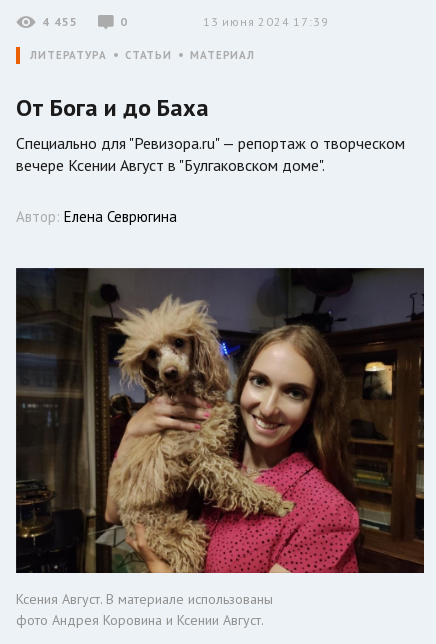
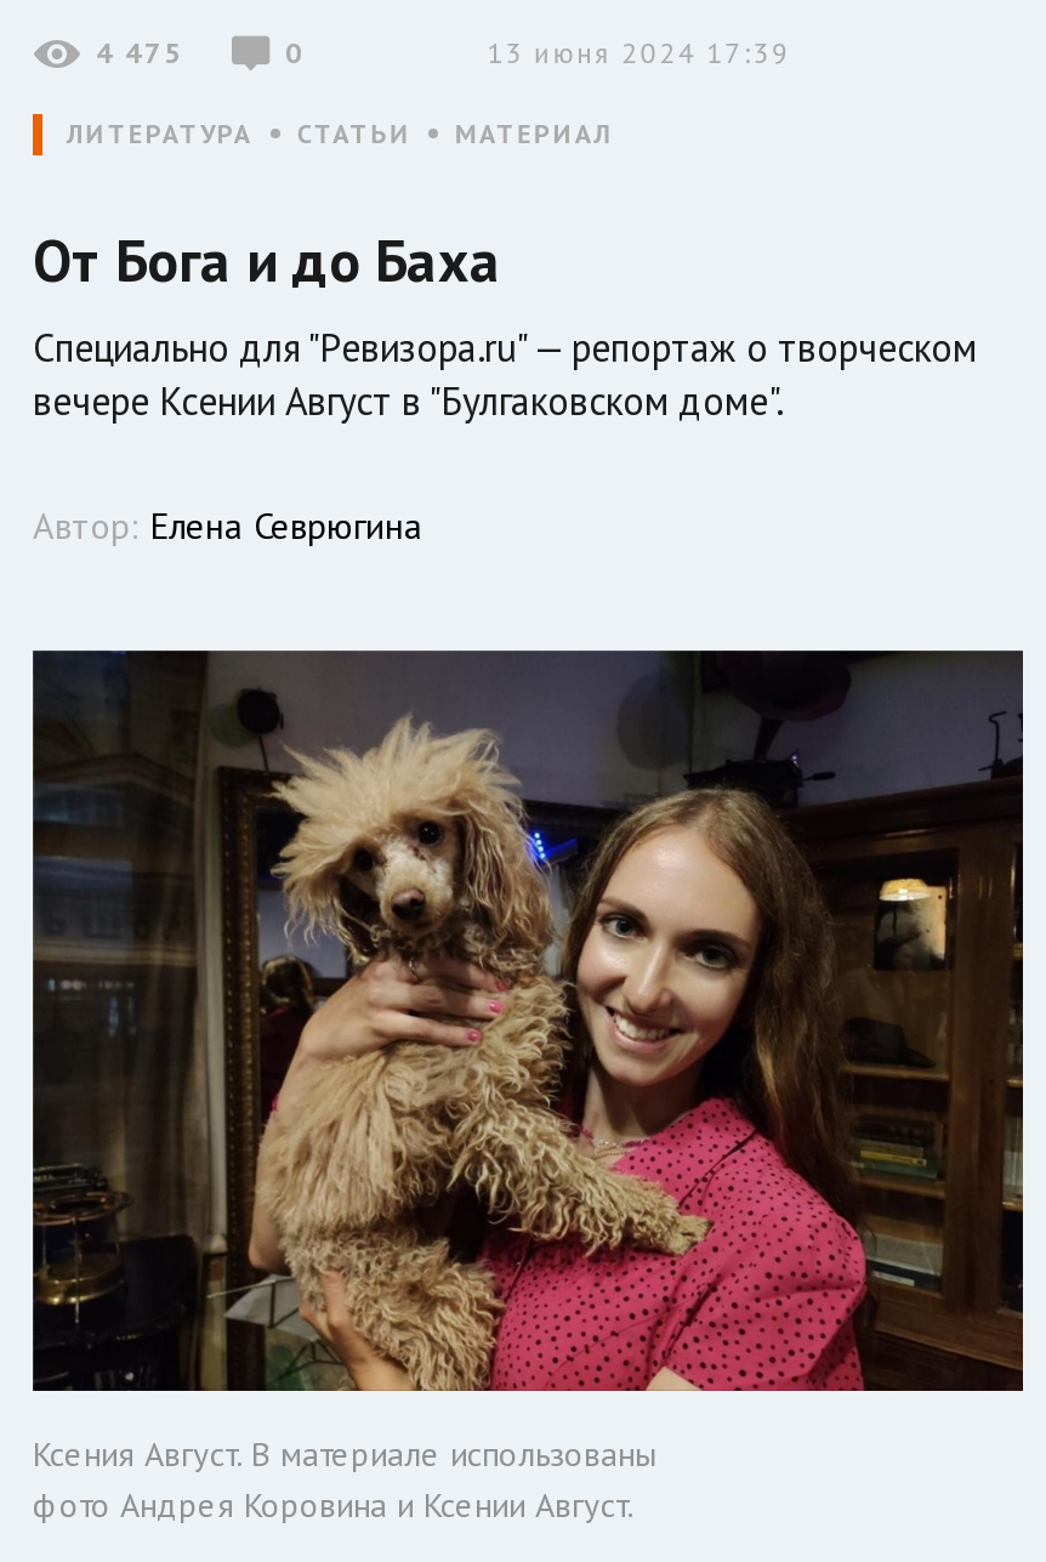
[42,14,78,29] 4 455 -> [96,34,183,70] 4 475

